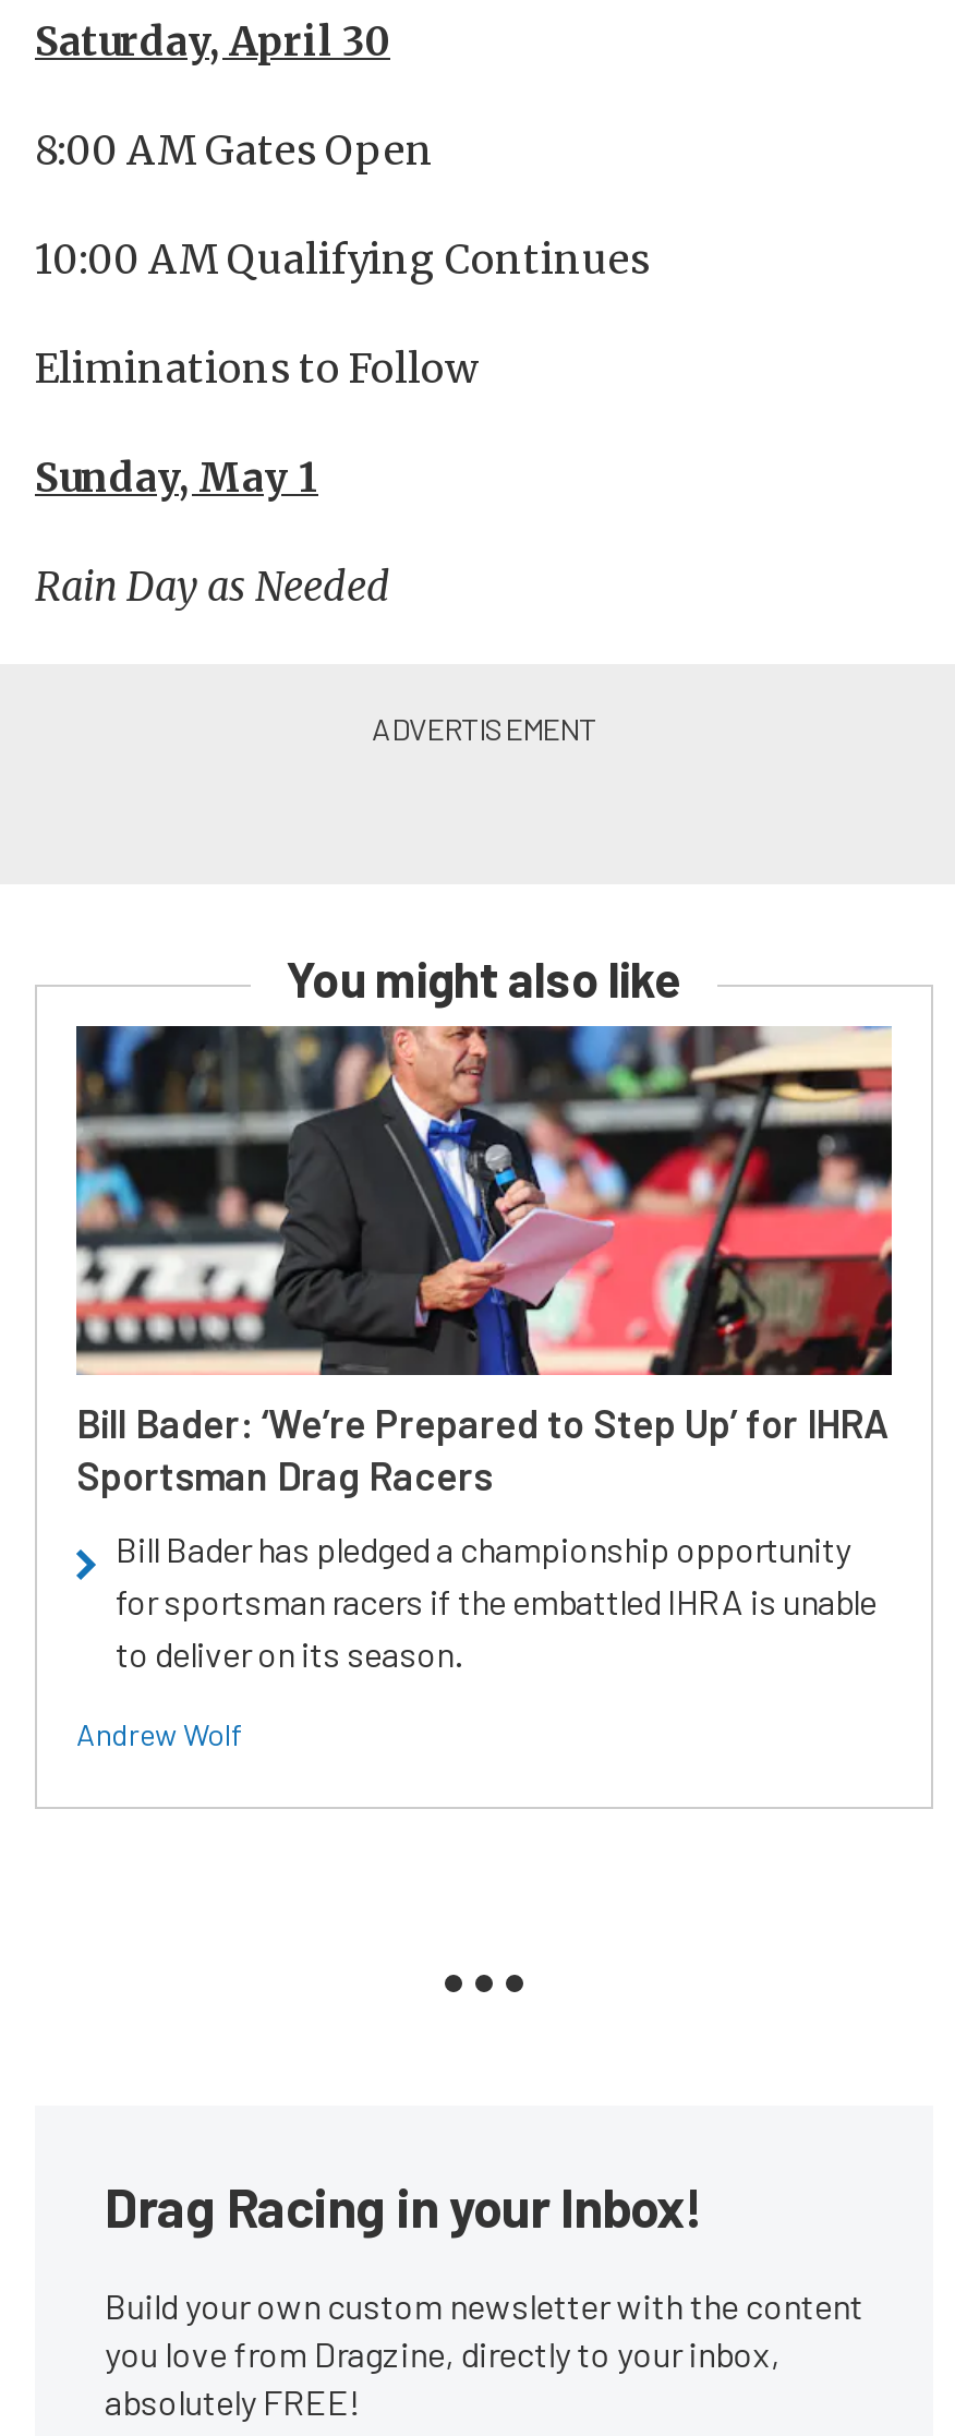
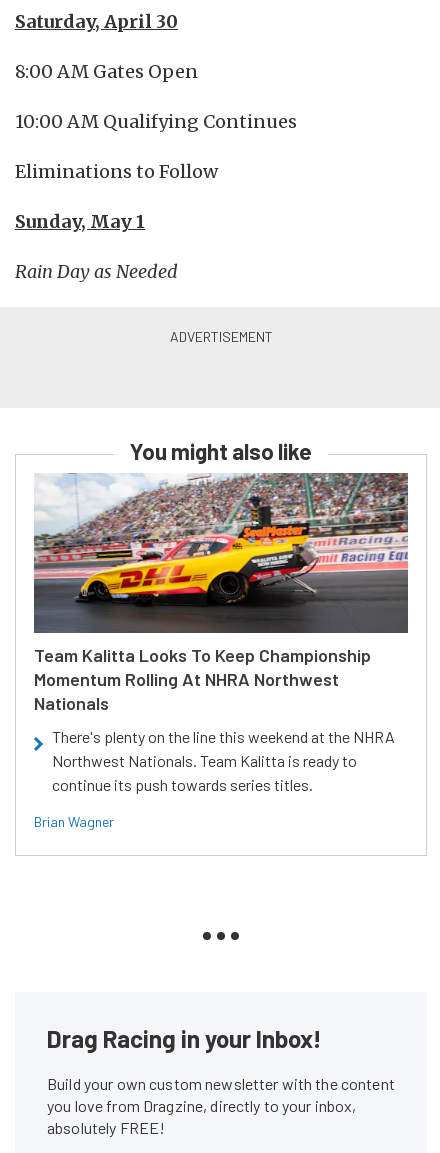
[74,1024,892,1499] [image] | Bill Bader: ‘We’re Prepared to Step Up’ for IHRA | Sportsman Drag Racers -> [33,472,409,714] [image] | Team Kalitta Looks To Keep Championship | Momentum Rolling At NHRA Northwest | Nationals
[116,1528,877,1674] Bill Bader has pledged a championship opportunity | for sportsman racers if the embattled IHRA is unable | to deliver on its season. -> [52,727,395,794] There's plenty on the line this weekend at the NHRA | Northwest Nationals. Team Kalitta is ready to | continue its push towards series titles.
[76,1715,242,1752] Andrew Wolf -> [34,813,114,830] Brian Wagner

